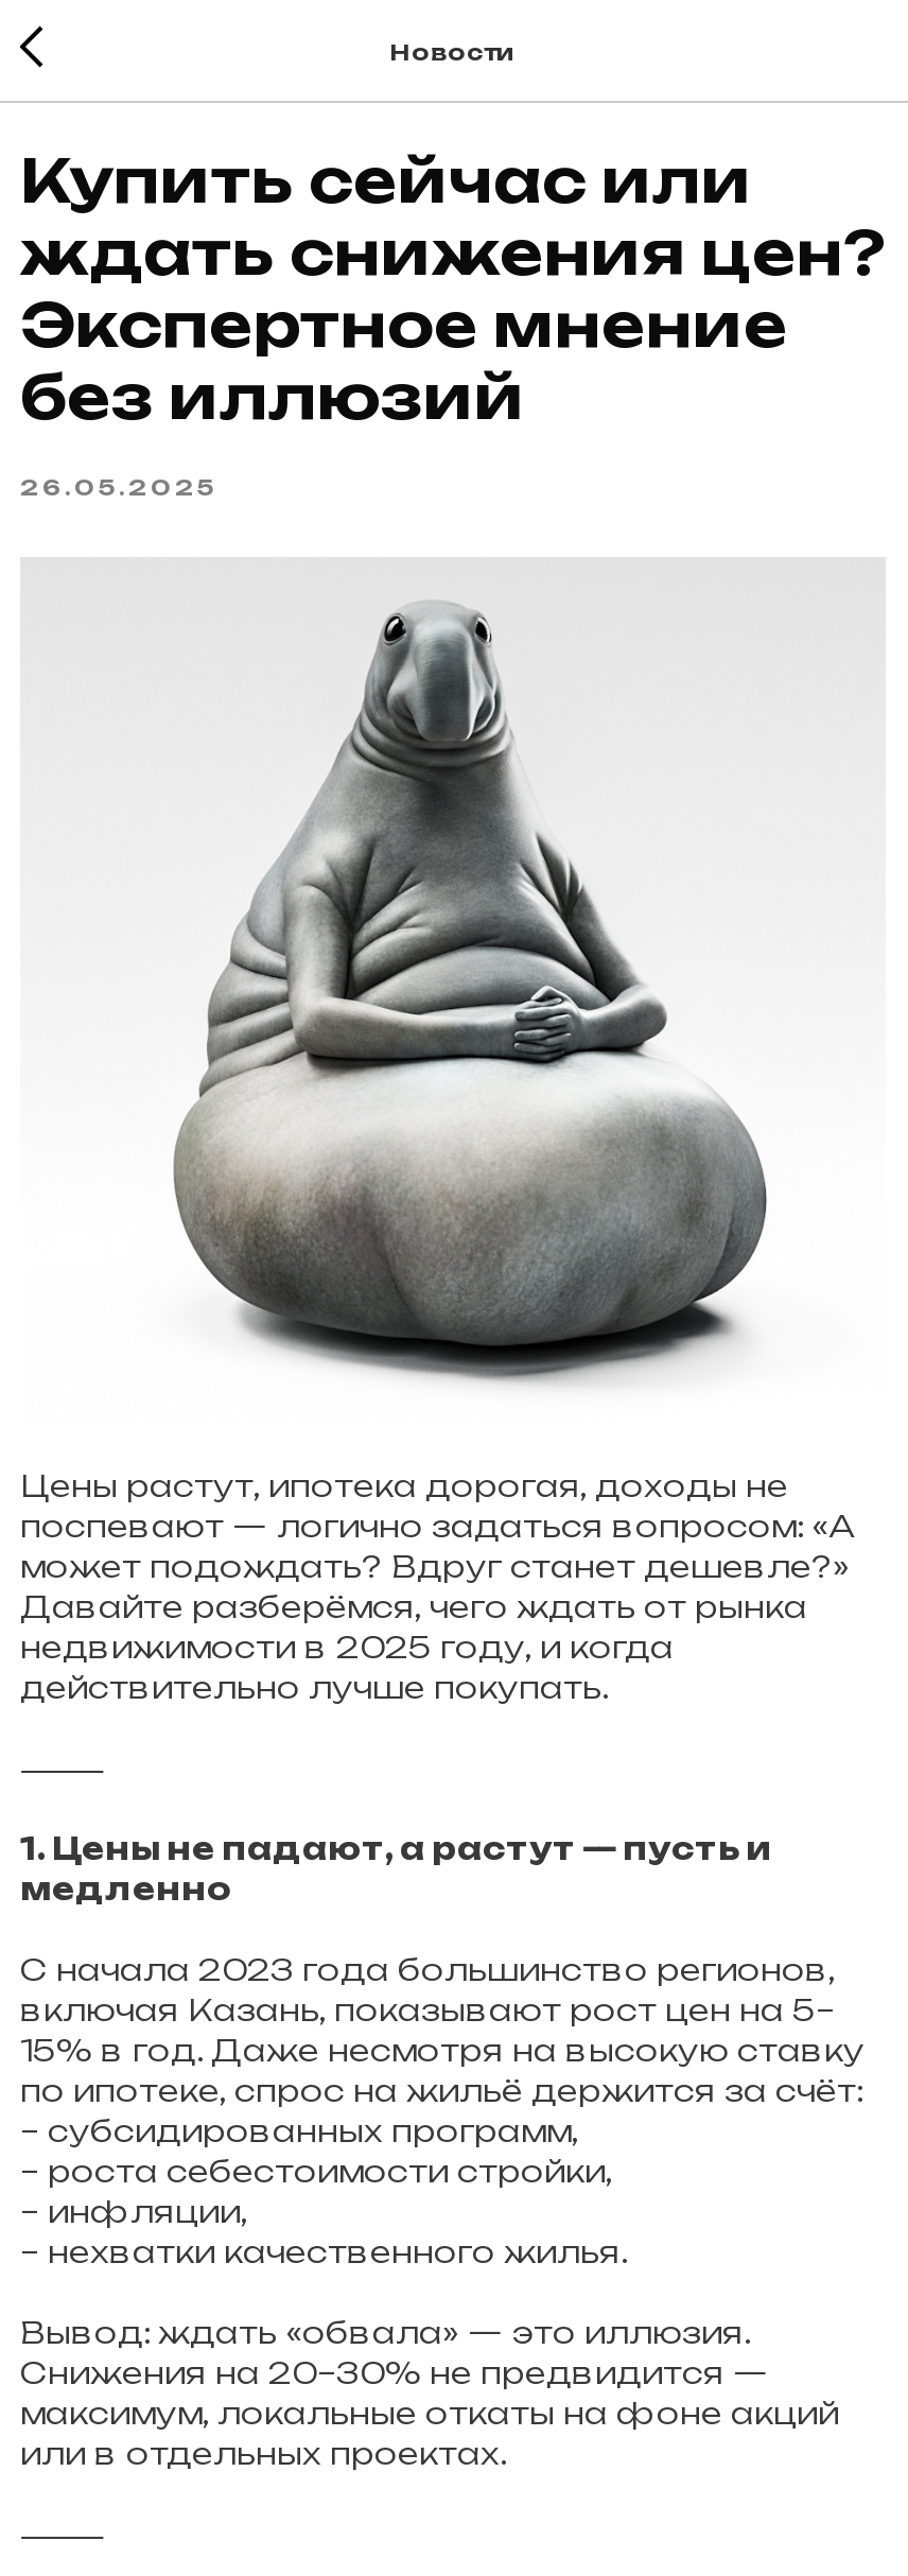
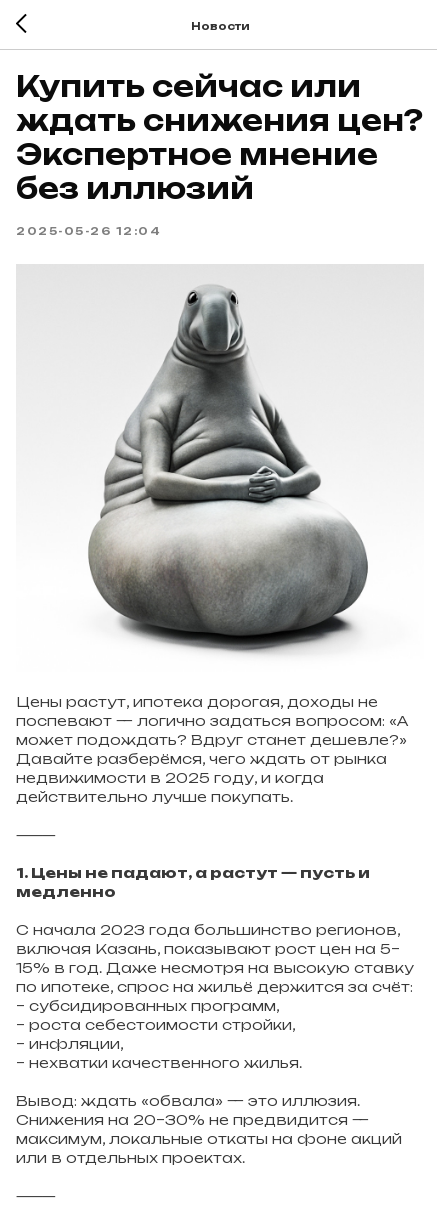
[20,474,217,500] 26.05.2025 -> [16,225,160,237] 2025-05-26 12:04

